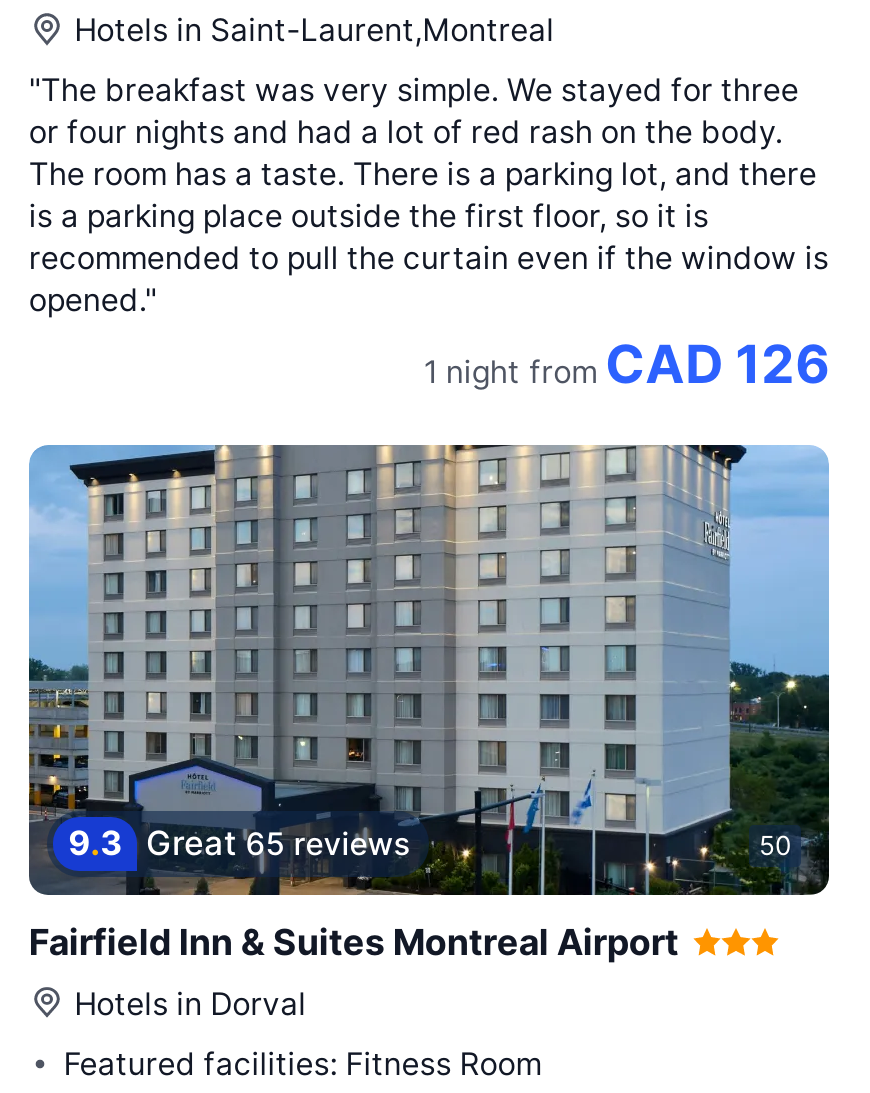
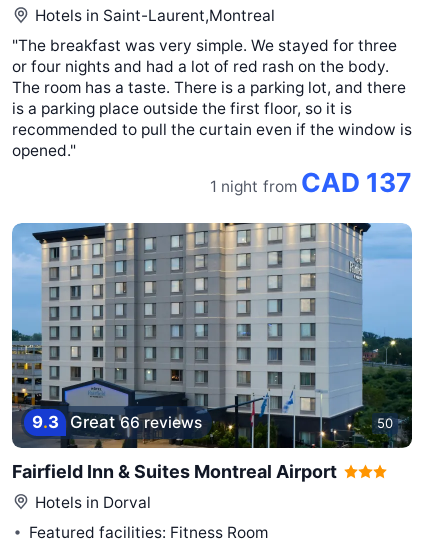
[424,333,829,395] 1 night from CAD 126 -> [210,167,412,198] 1 night from CAD 137
[68,823,409,863] 9.3 Great 65 reviews -> [32,412,202,432] 9.3 Great 66 reviews

